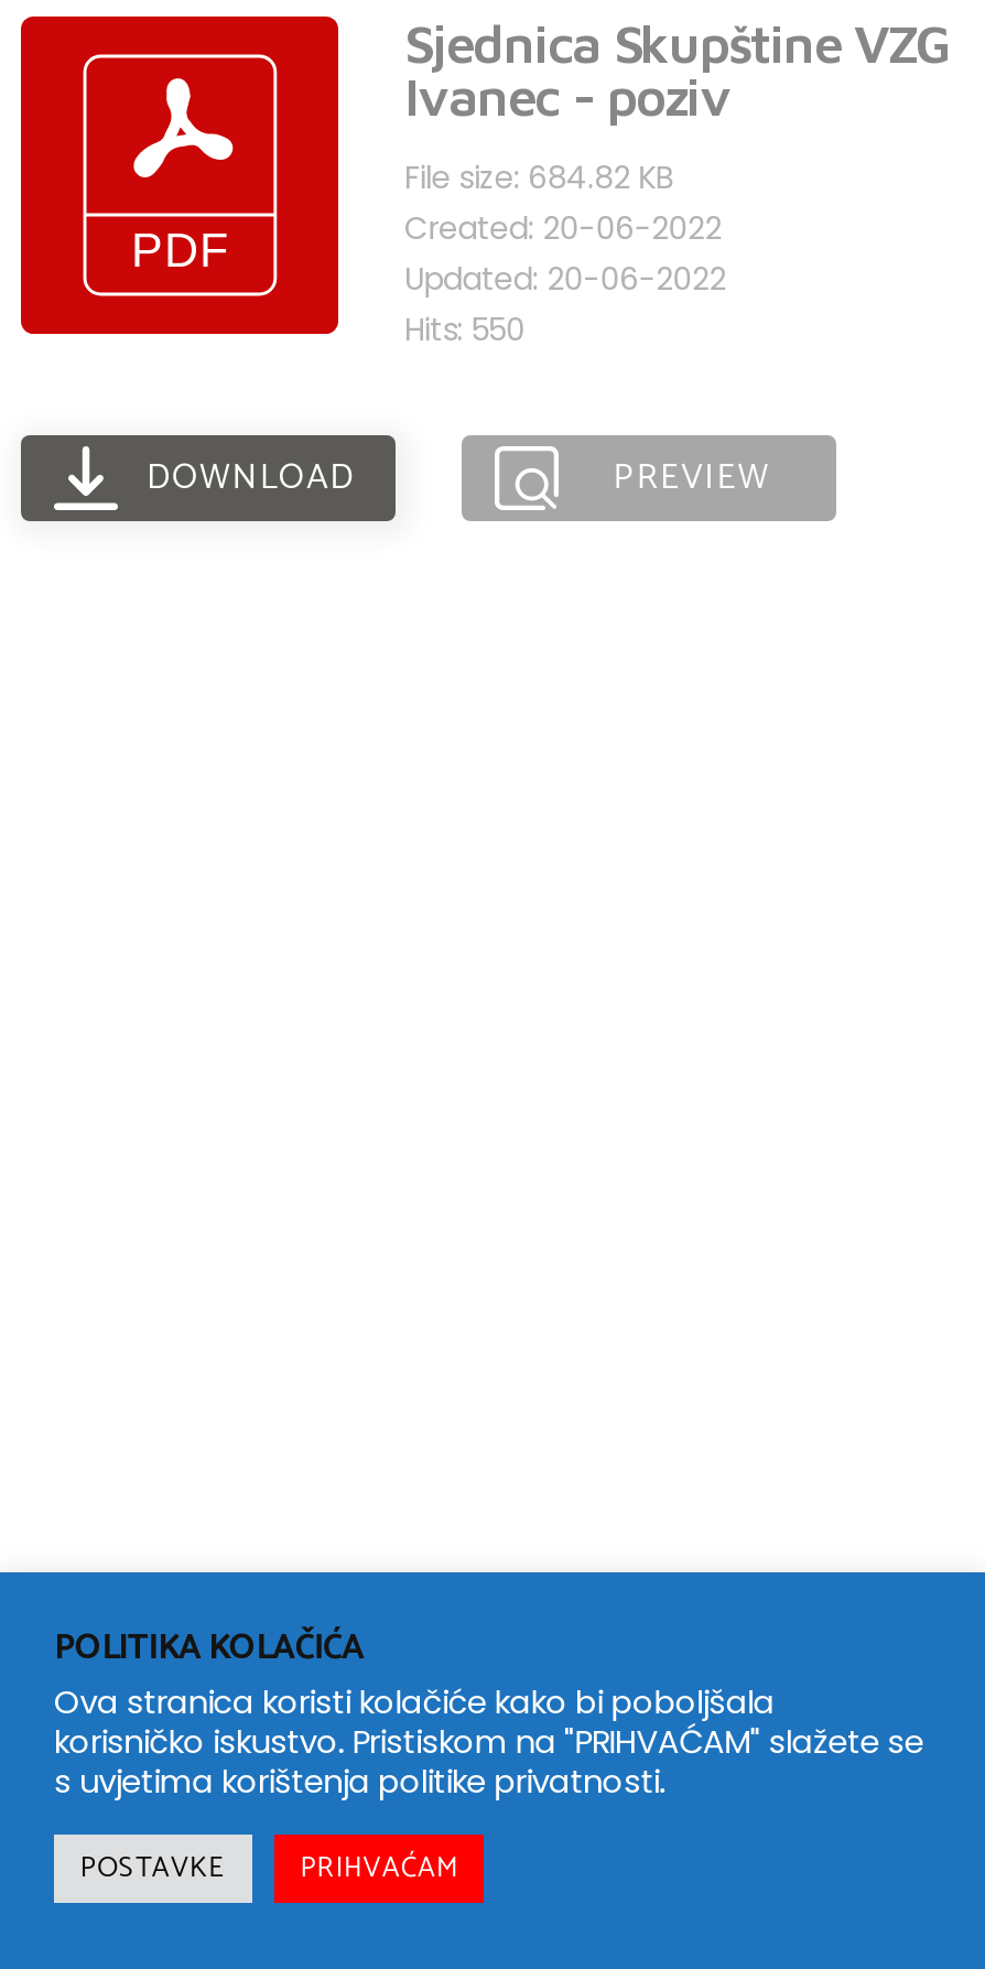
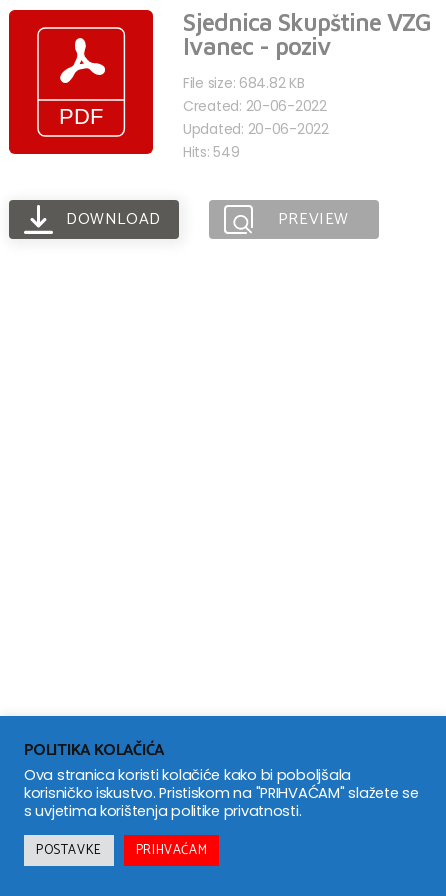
[404,307,525,351] Hits: 550 -> [183,142,240,162] Hits: 549

